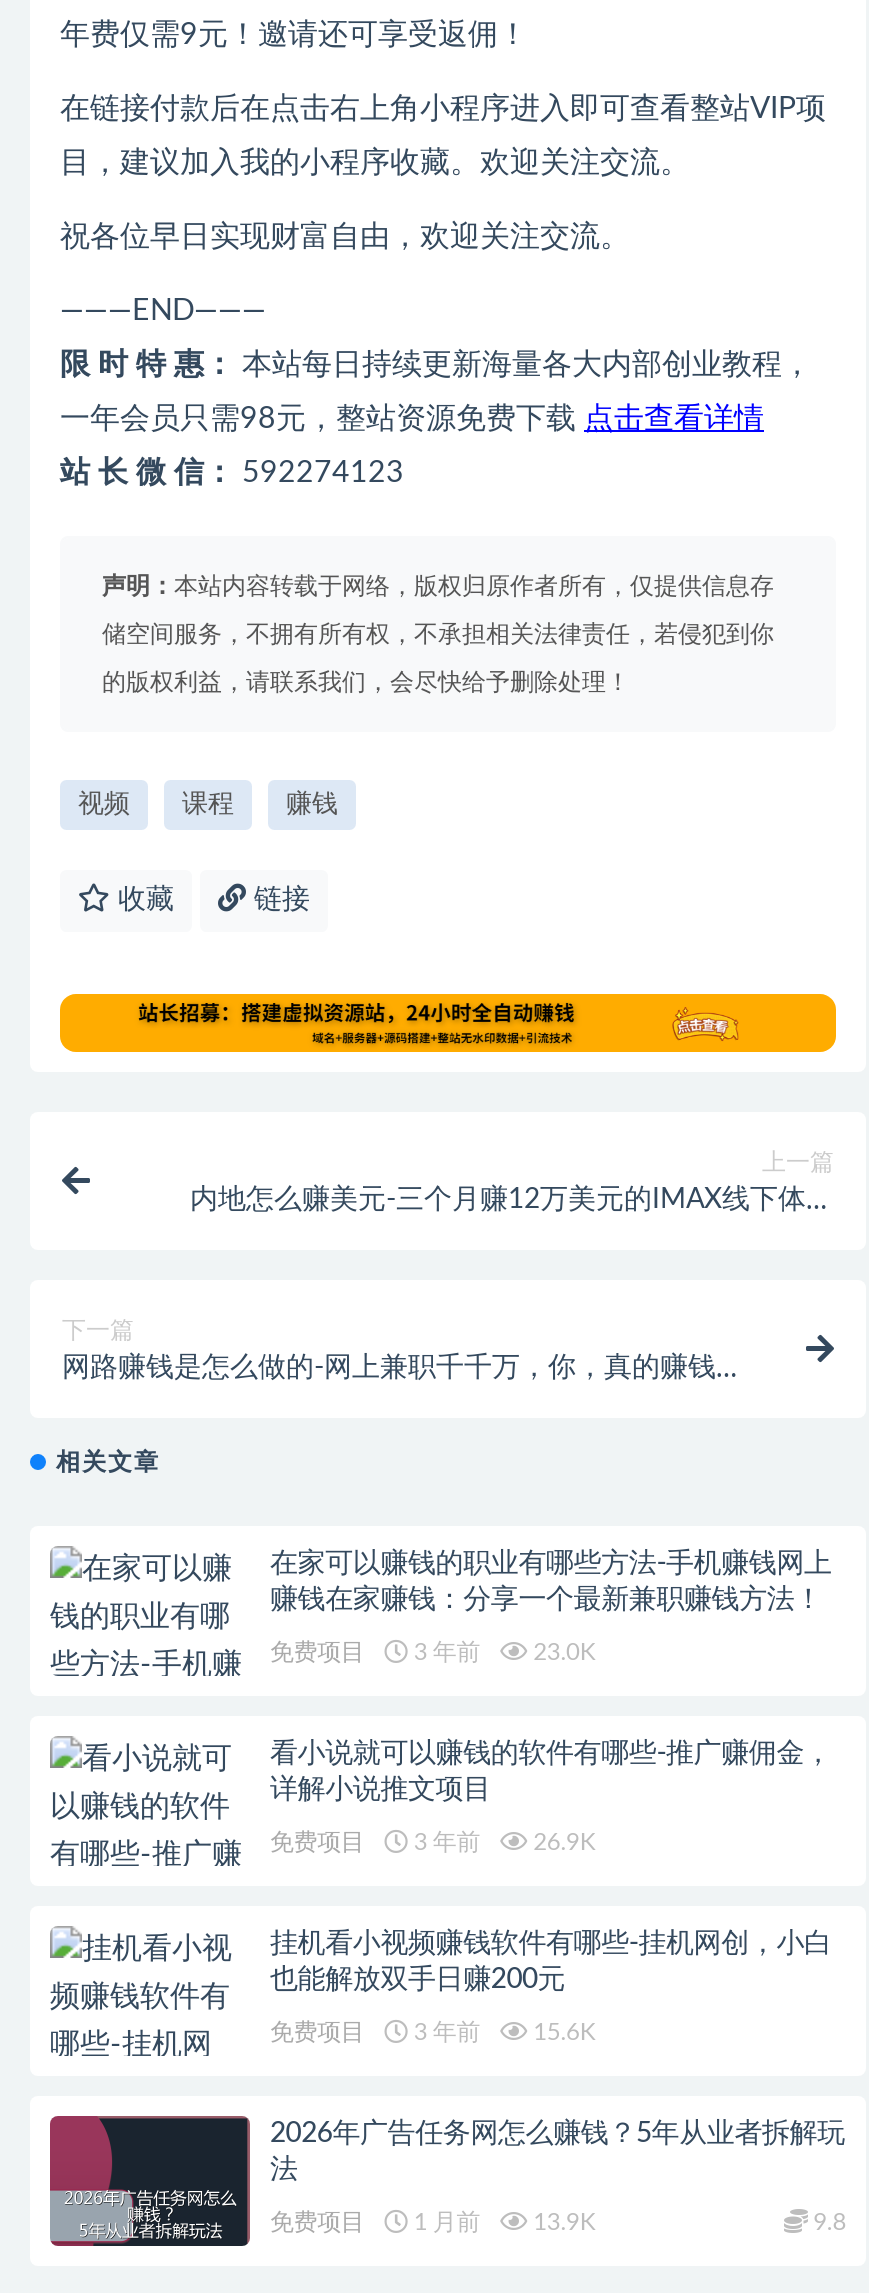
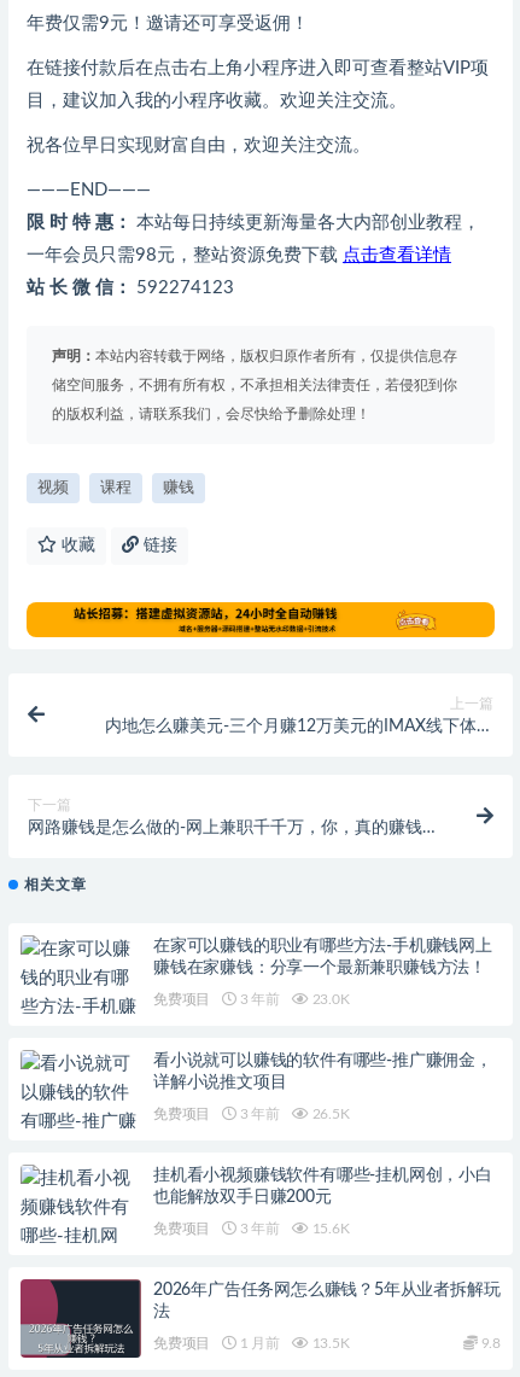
[270,1831,595,1855] 免费项目 3 年前 26.9K -> [153,1107,349,1122] 免费项目 3 年前 26.5K
[270,2211,595,2235] 免费项目 1 月前 13.9K -> [153,1336,349,1351] 免费项目 1 月前 13.5K

